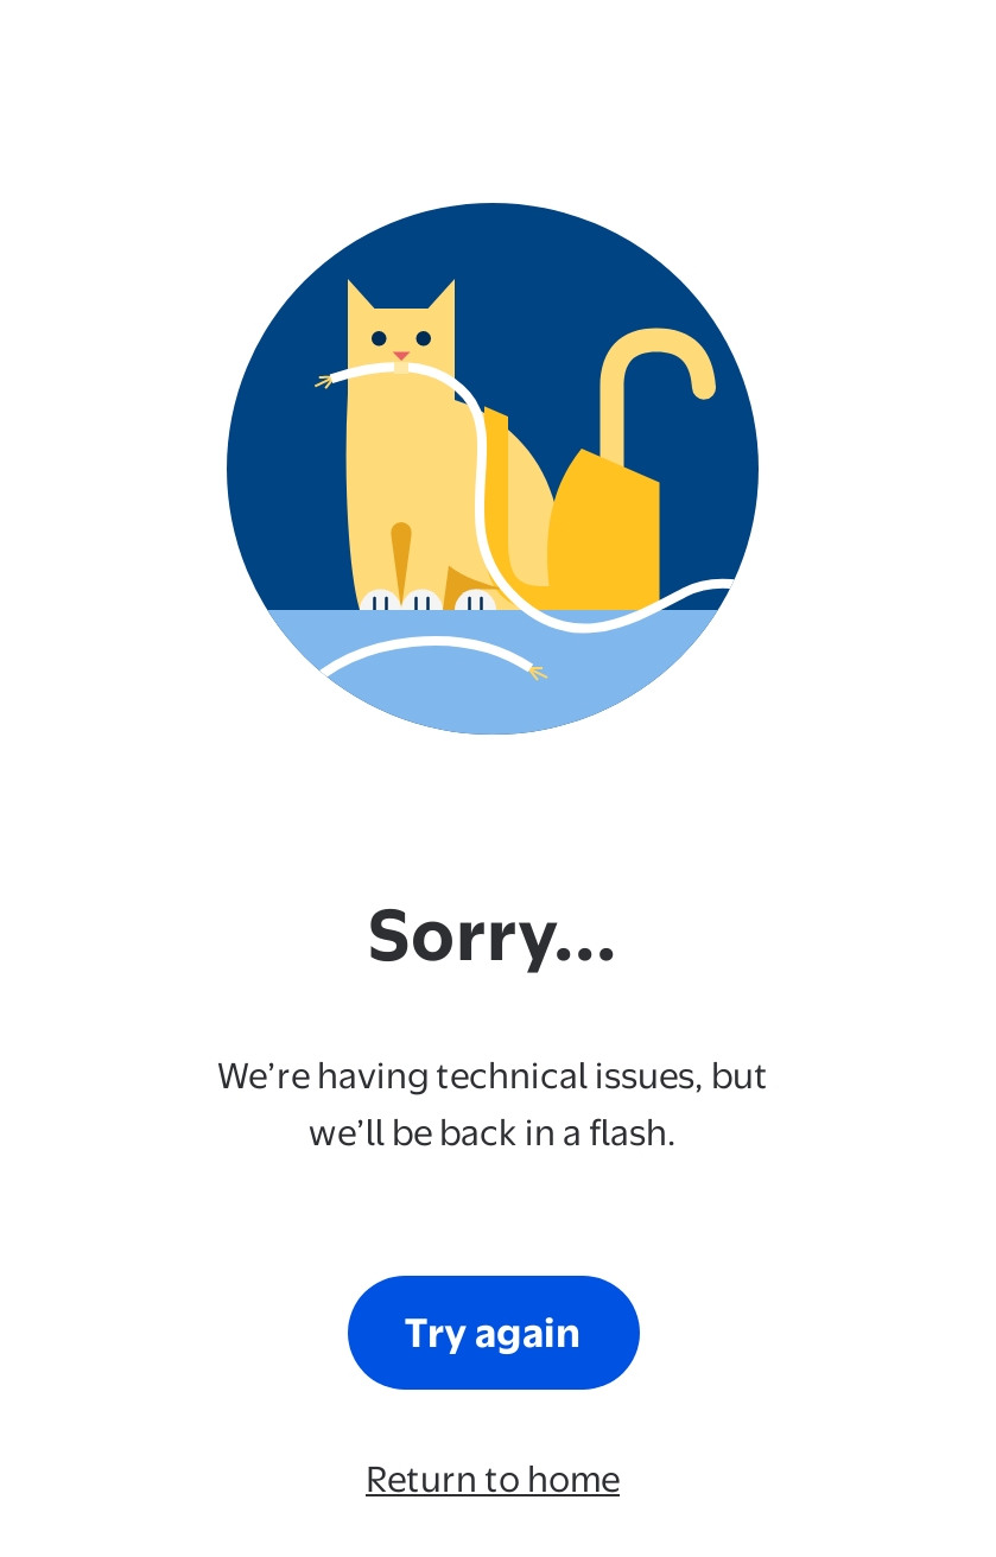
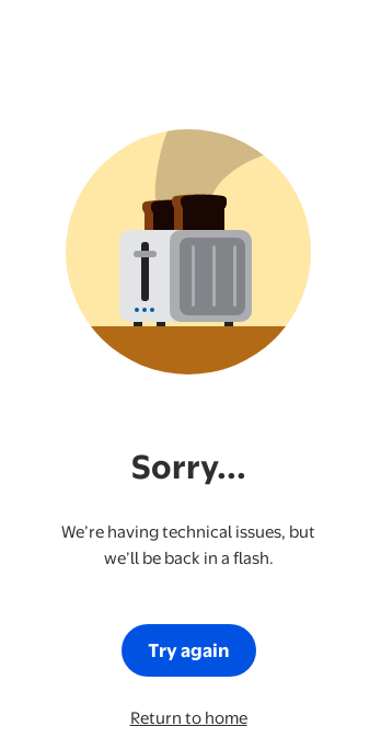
[224,201,761,737] [image] -> [66,129,311,376] [image]

